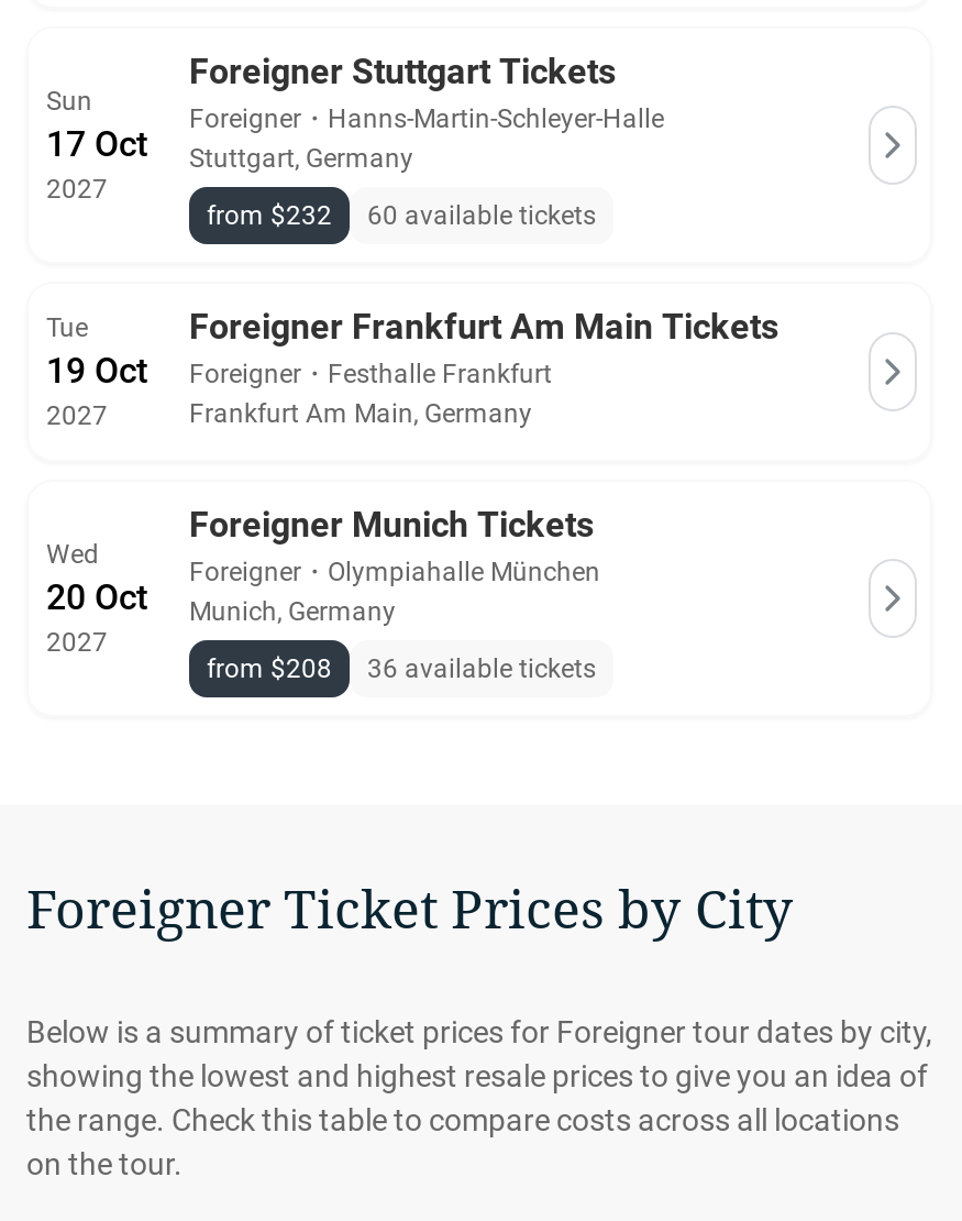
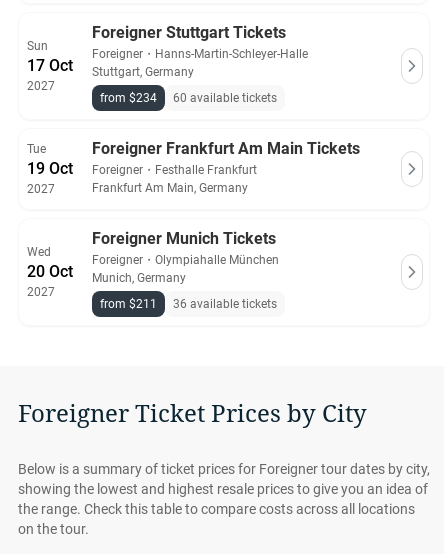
[207,200,596,231] from $232 60 available tickets -> [100,91,277,105] from $234 60 available tickets
[207,653,596,684] from $208 36 available tickets -> [100,297,277,311] from $211 36 available tickets

